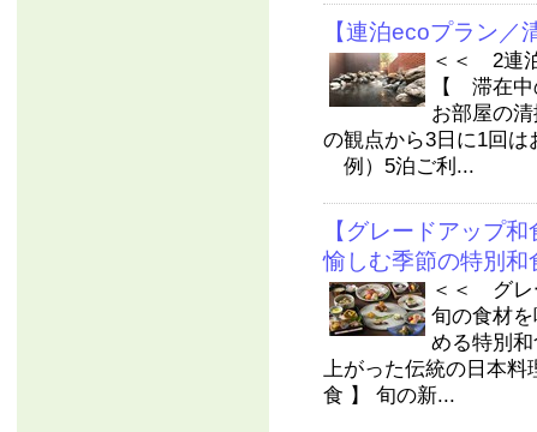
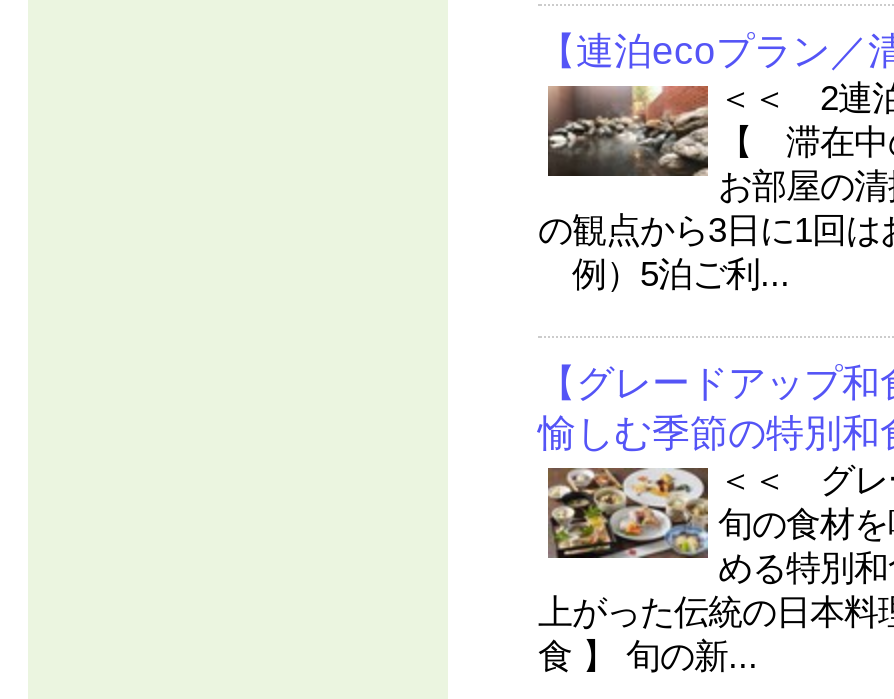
[328,281,425,337] [image] -> [548,466,710,560] [image]

